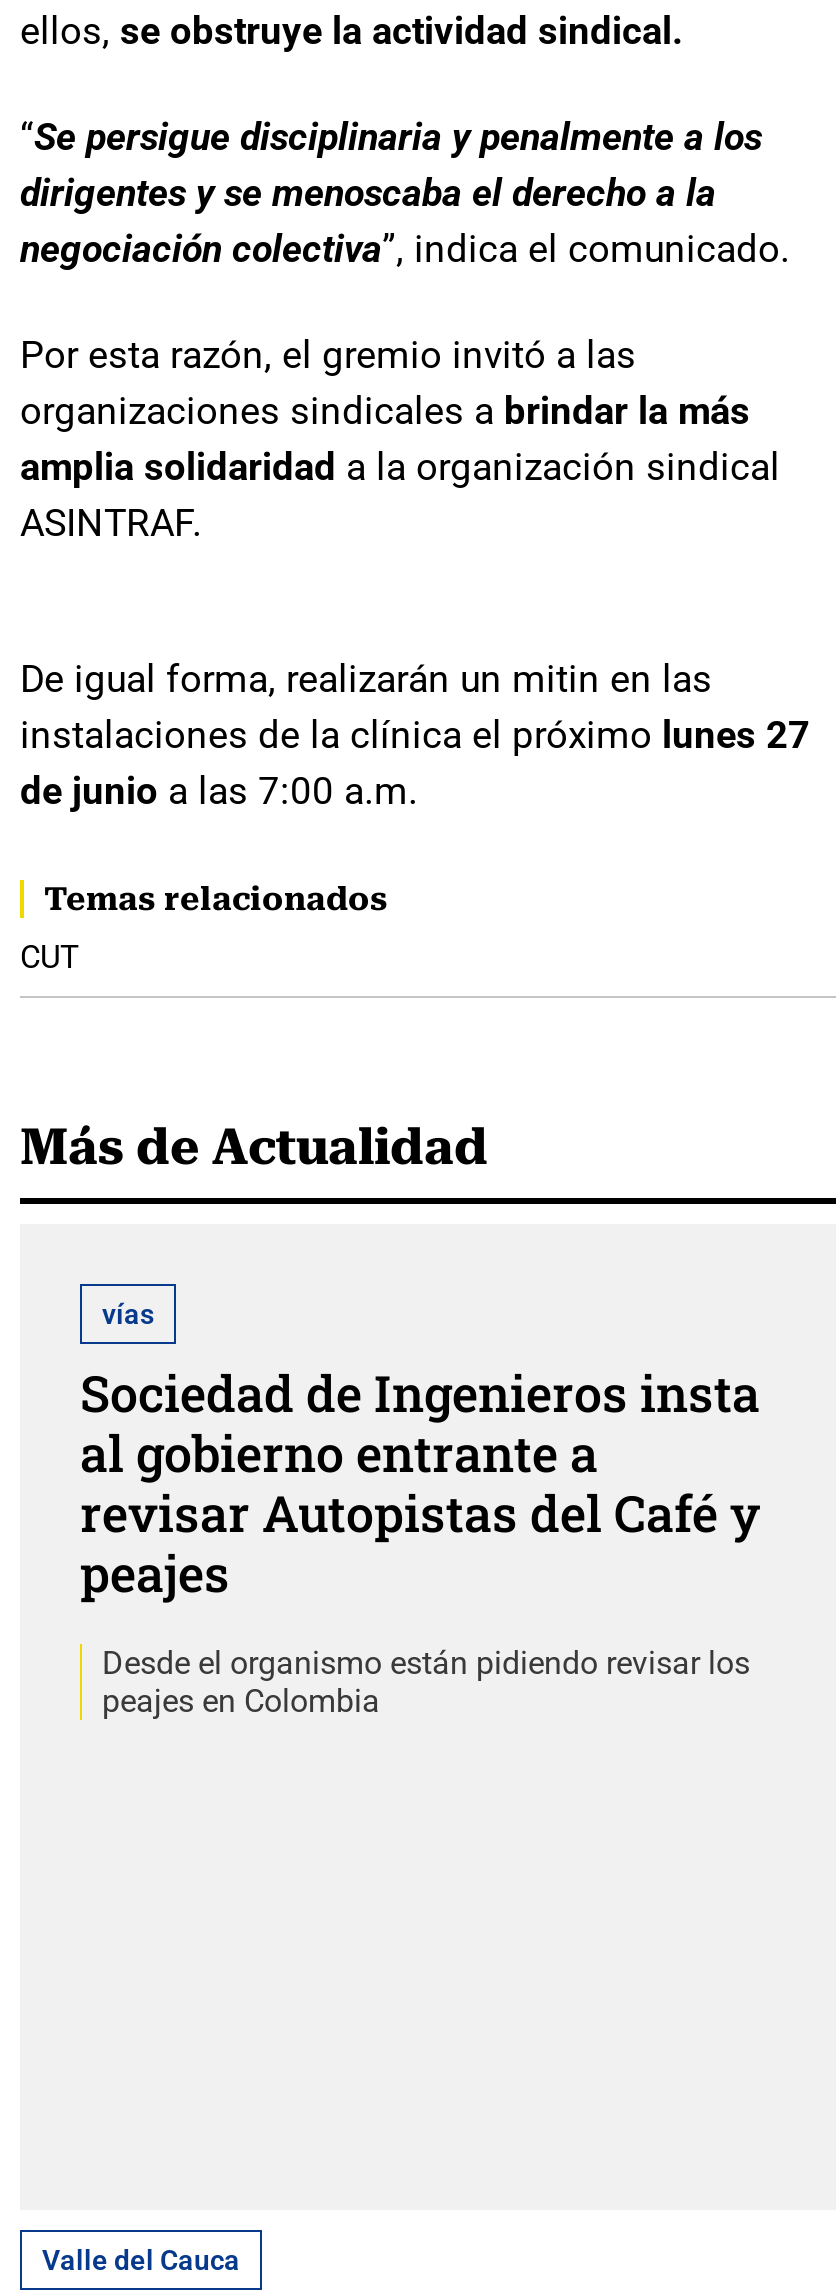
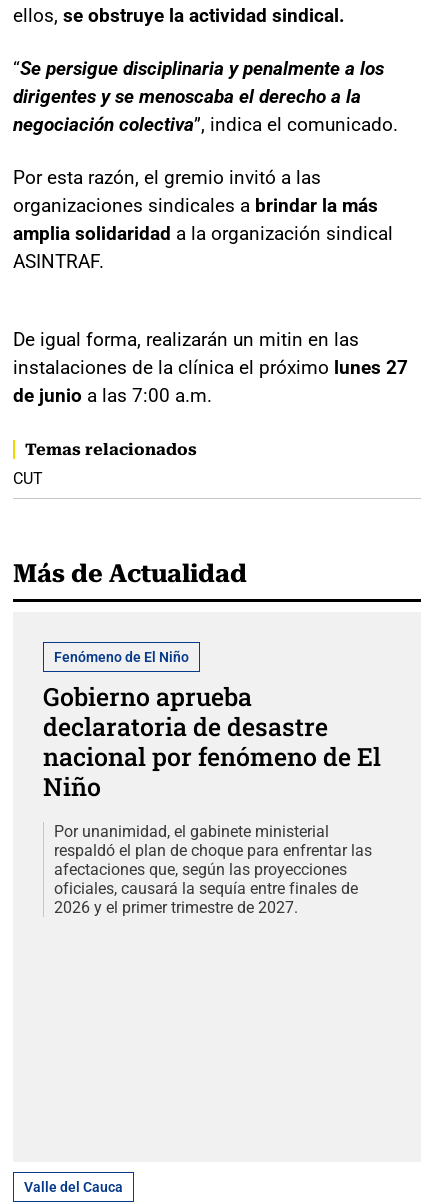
[102,1297,154,1329] vías -> [54,648,189,664] Fenómeno de El Niño
[80,1359,760,1605] Sociedad de Ingenieros insta | al gobierno entrante a | revisar Autopistas del Café y | peajes -> [43,679,381,802] Gobierno aprueba | declaratoria de desastre | nacional por fenómeno de El | Niño
[102,1643,750,1719] Desde el organismo están pidiendo revisar los | peajes en Colombia -> [54,821,372,916] Por unanimidad, el gabinete ministerial | respaldó el plan de choque para enfrentar las | afectaciones que, según las proyecciones | oficiales, causará la sequía entre finales de | 2026 y el primer trimestre de 2027.

